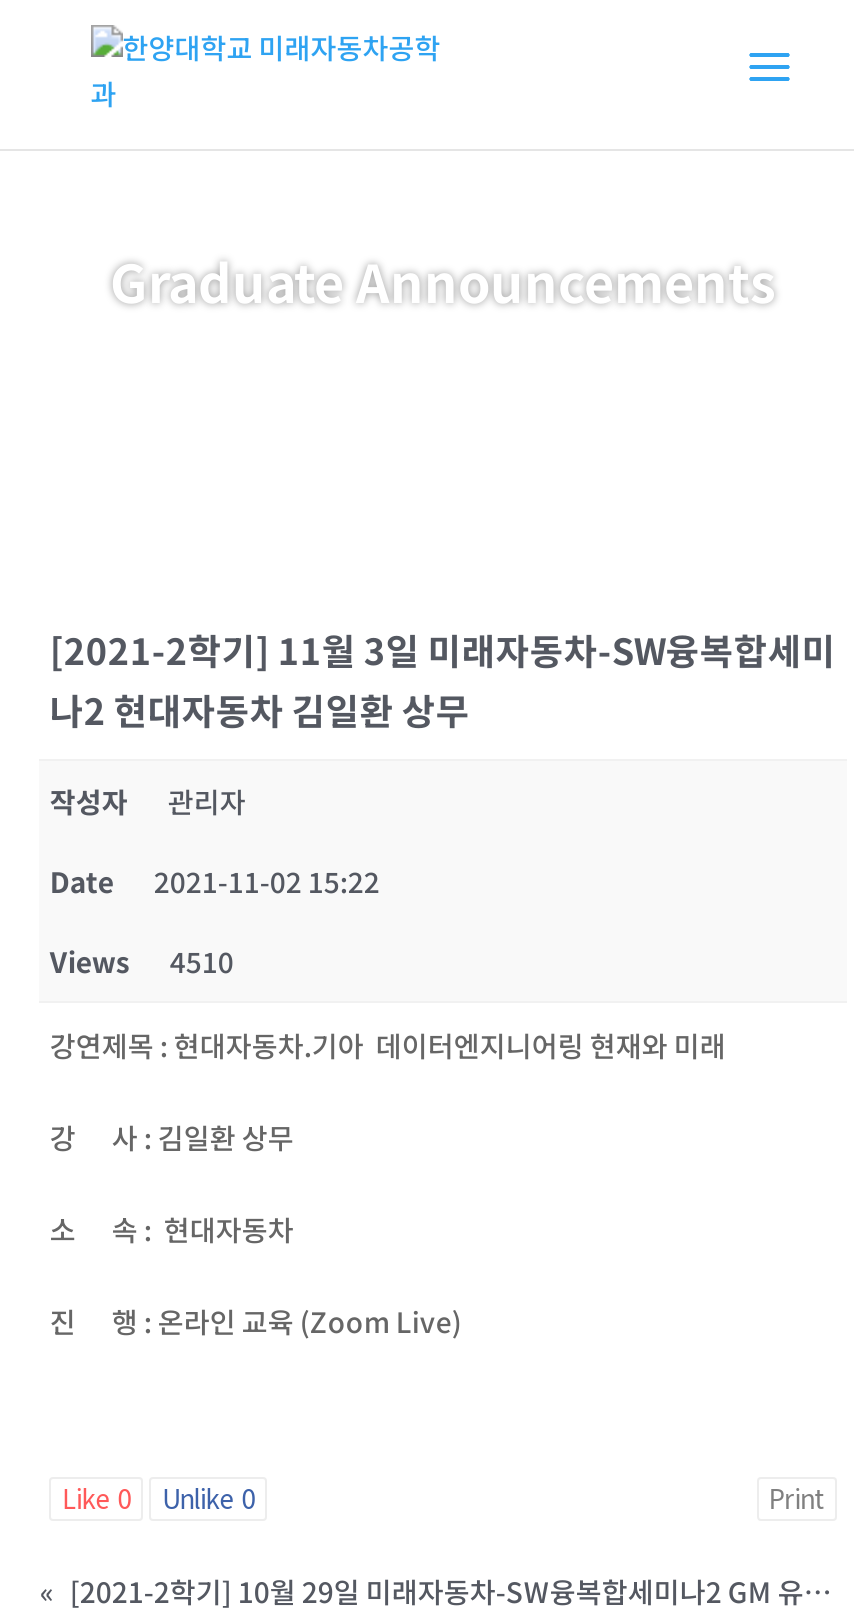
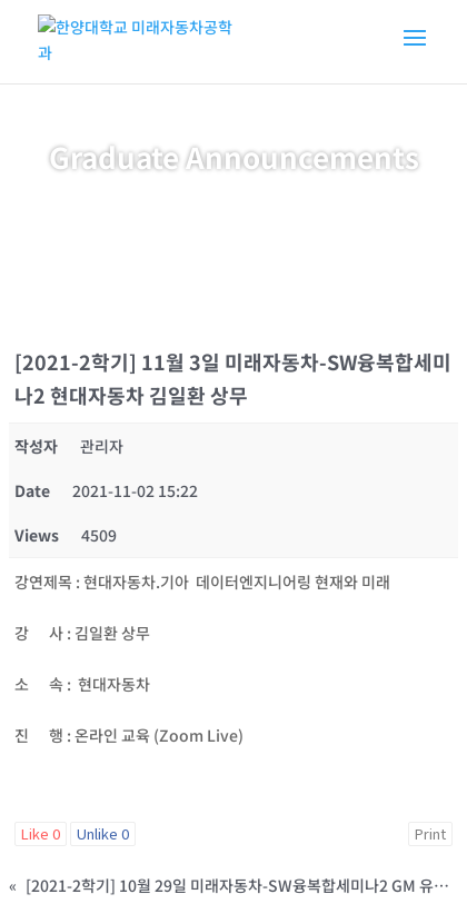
[50,941,234,981] Views 4510 -> [15,524,117,546] Views 4509

